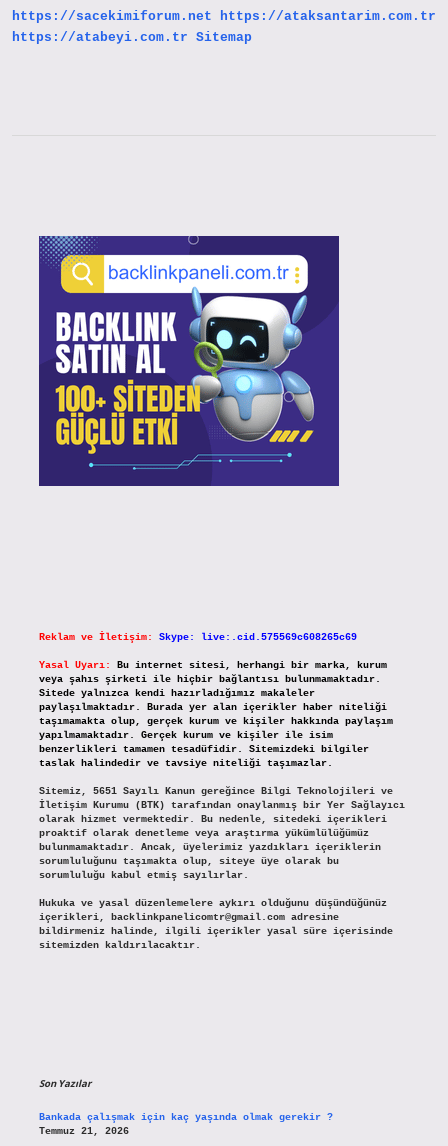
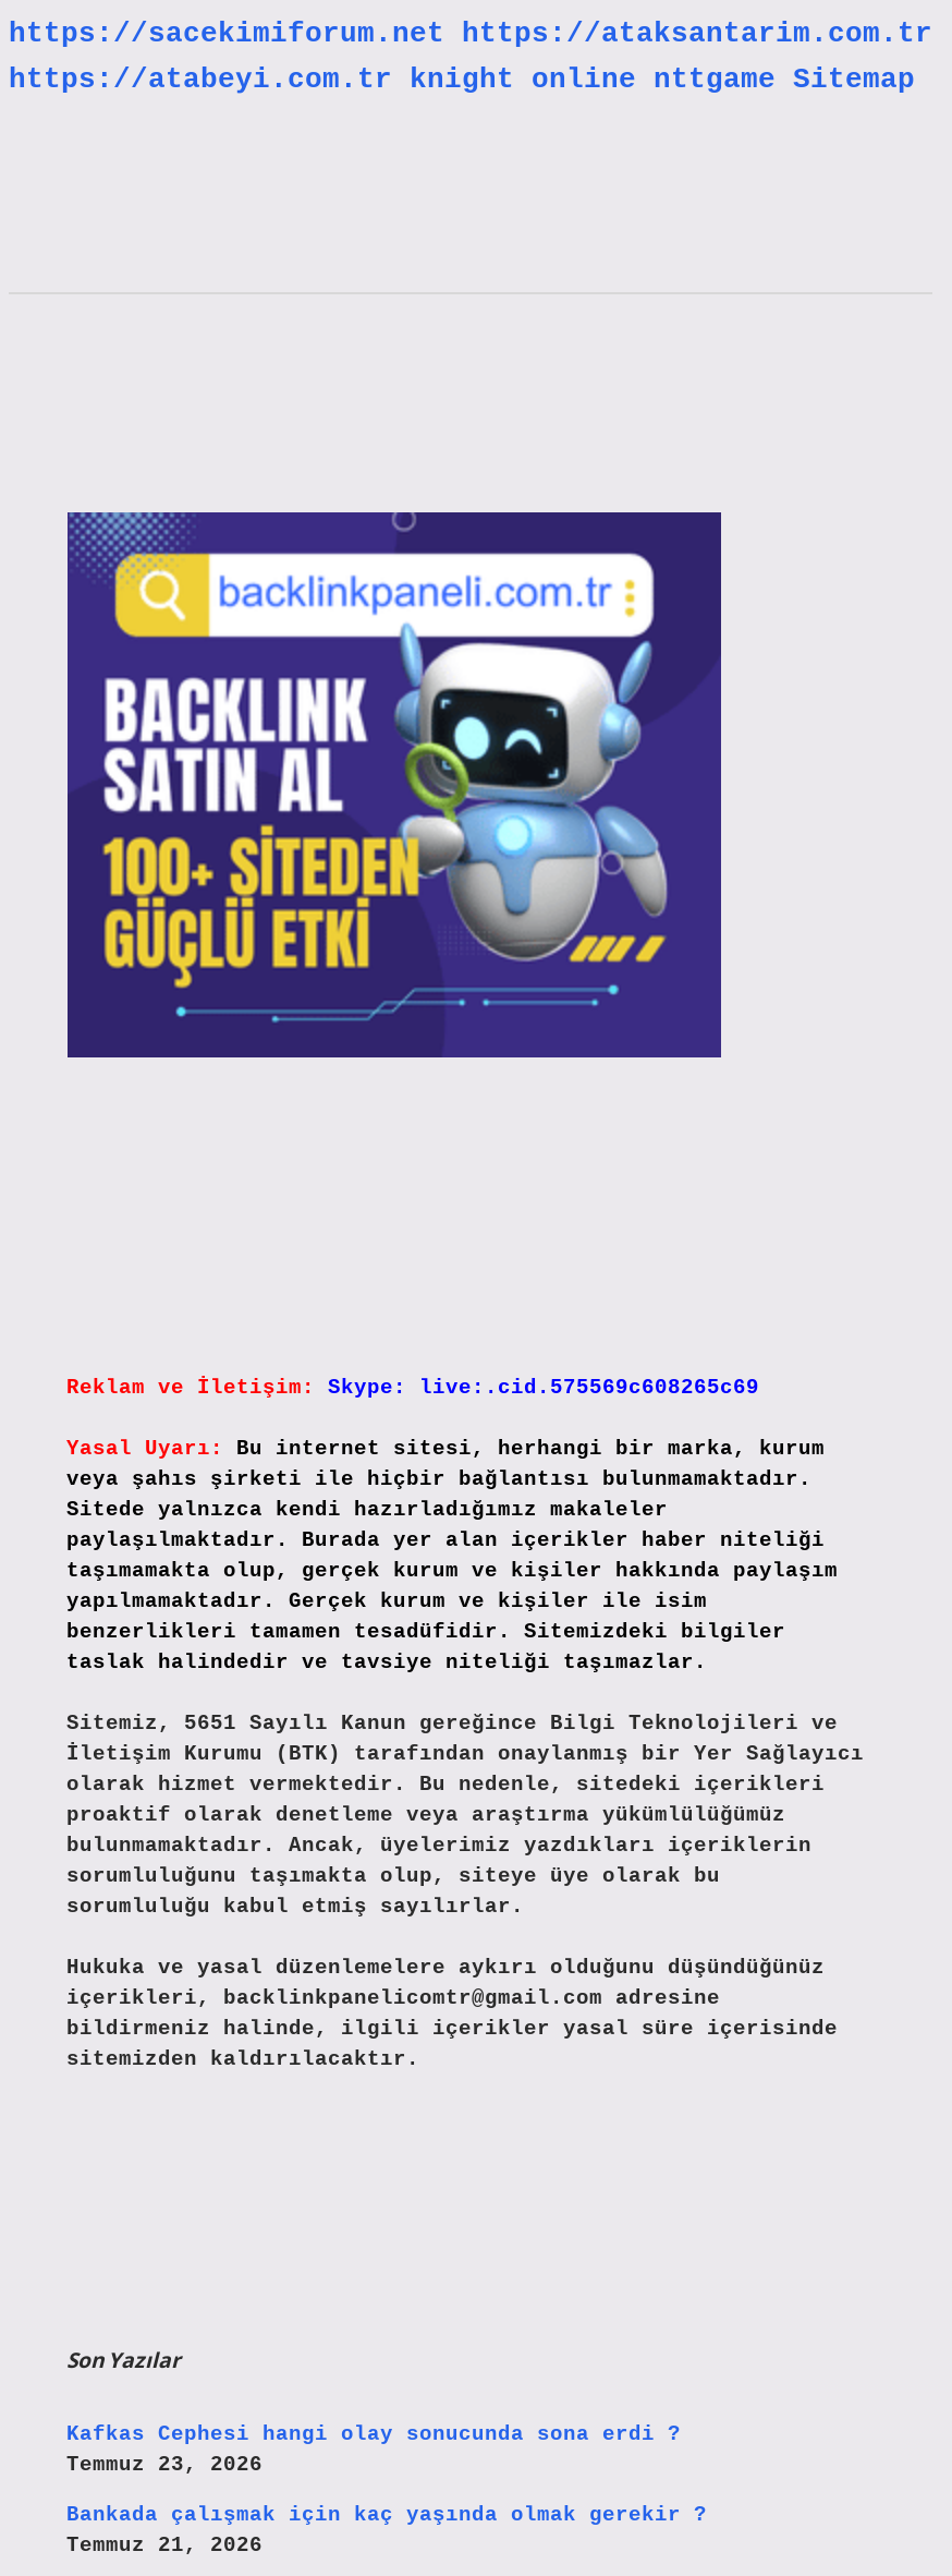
[12,30,252,45] https://atabeyi.com.tr Sitemap -> [9,64,915,97] https://atabeyi.com.tr knight online nttgame Sitemap
none -> [66,2422,681,2476] Kafkas Cephesi hangi olay sonucunda sona erdi ? | Temmuz 23, 2026

